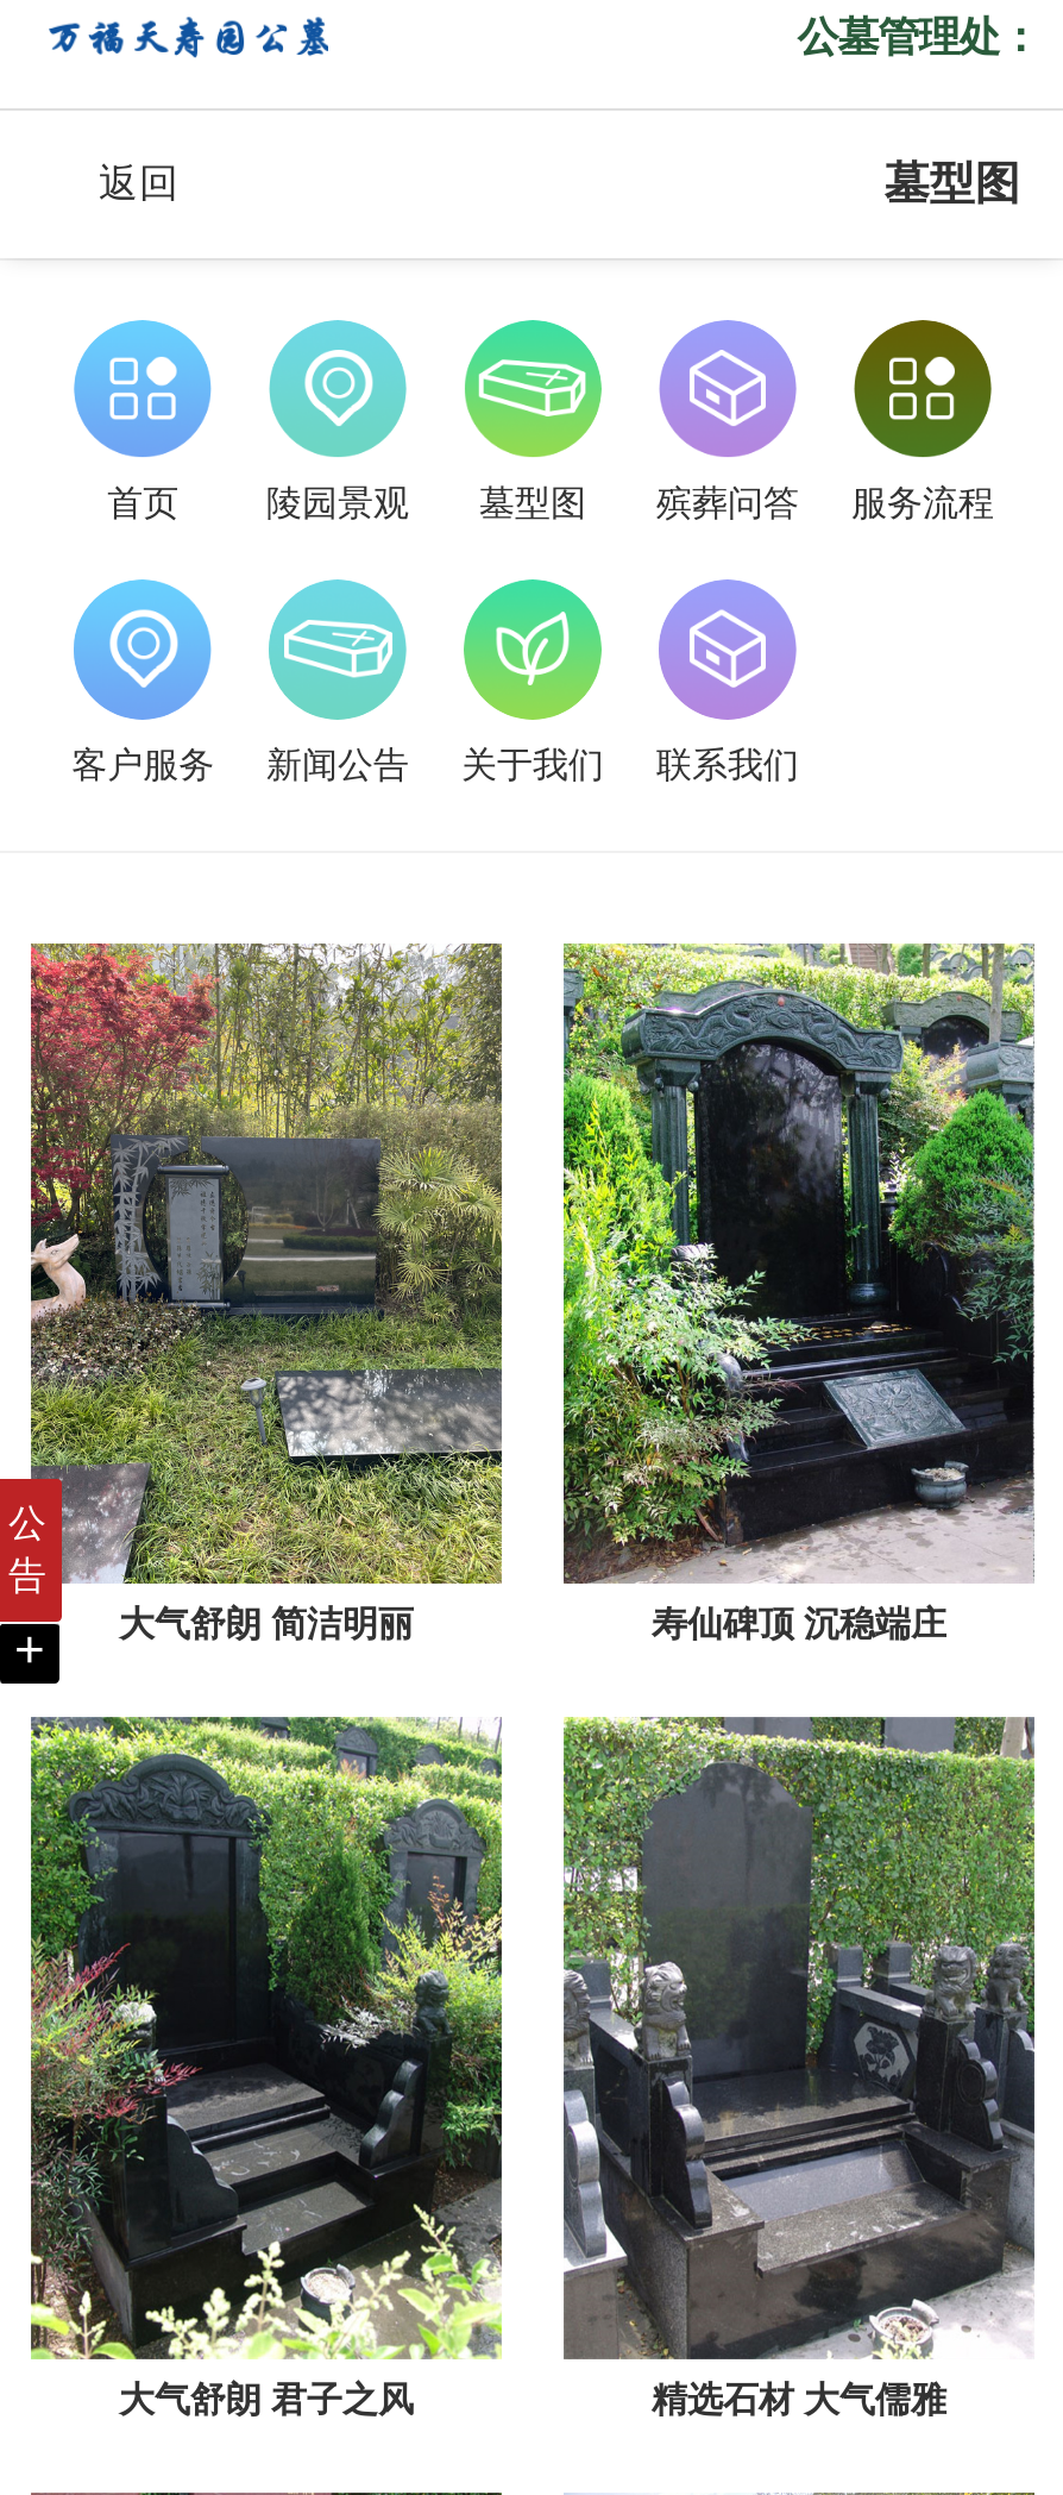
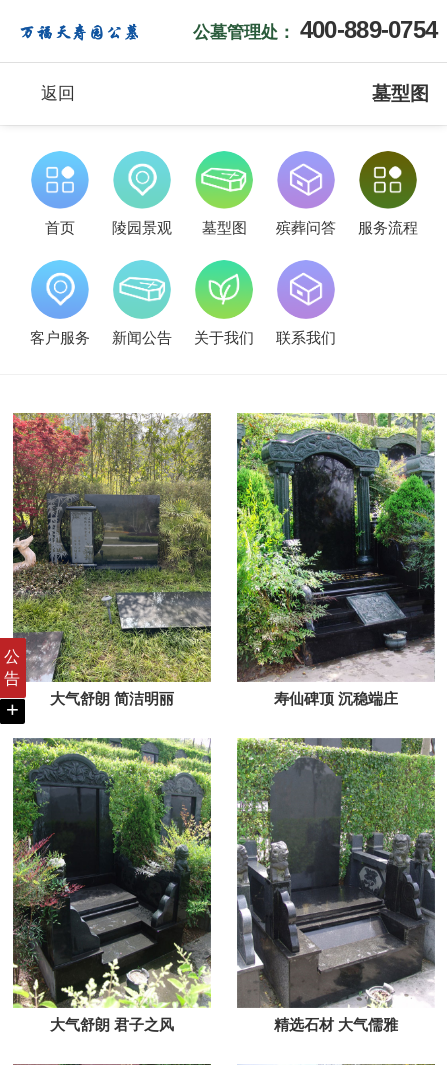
[797,14,1040,61] 公墓管理处： -> [193,16,437,43] 公墓管理处：400-889-0754

